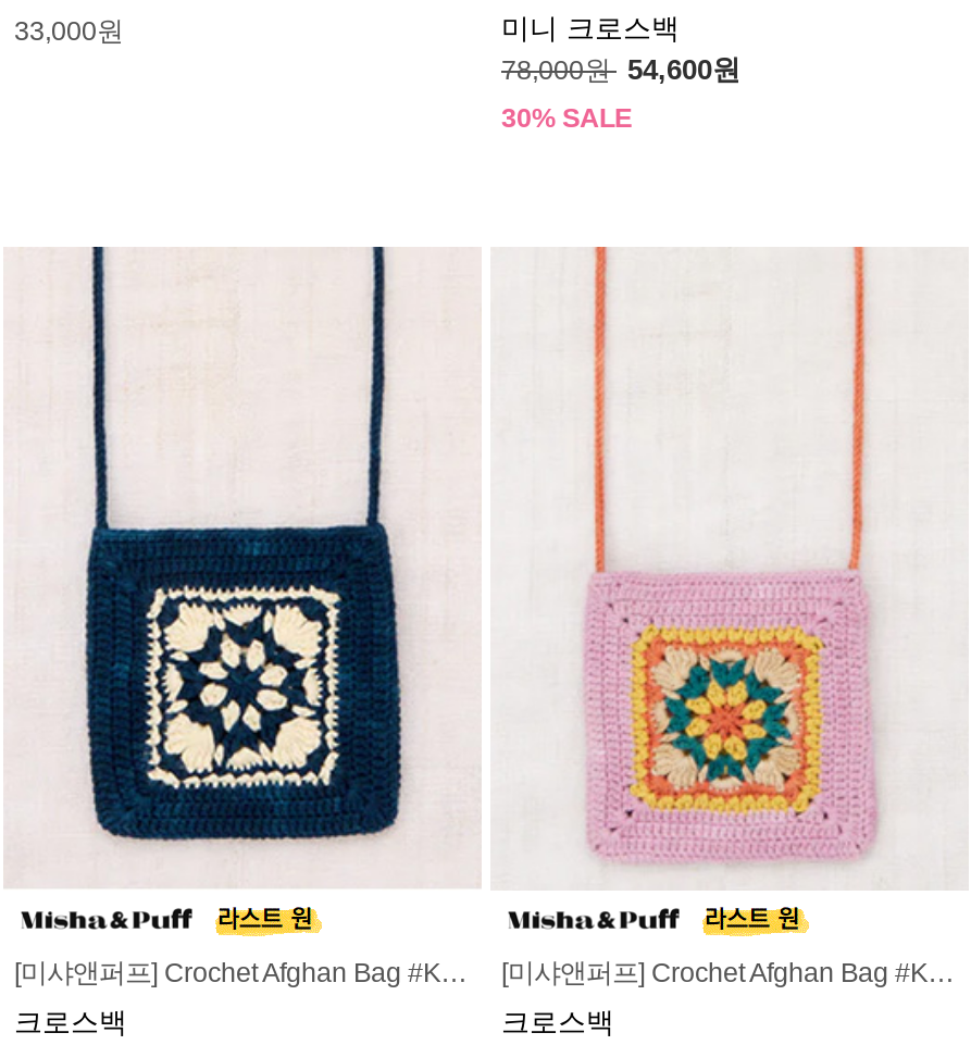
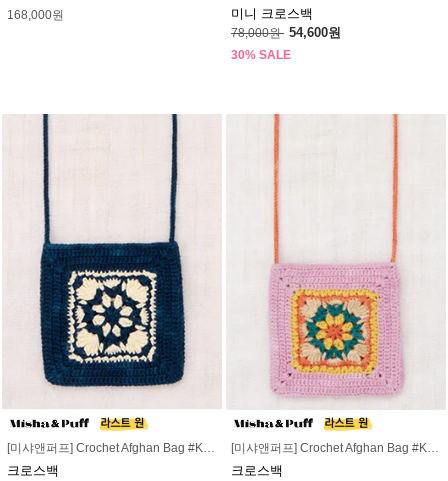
[14,17,123,47] 33,000원 -> [7,8,64,22] 168,000원

